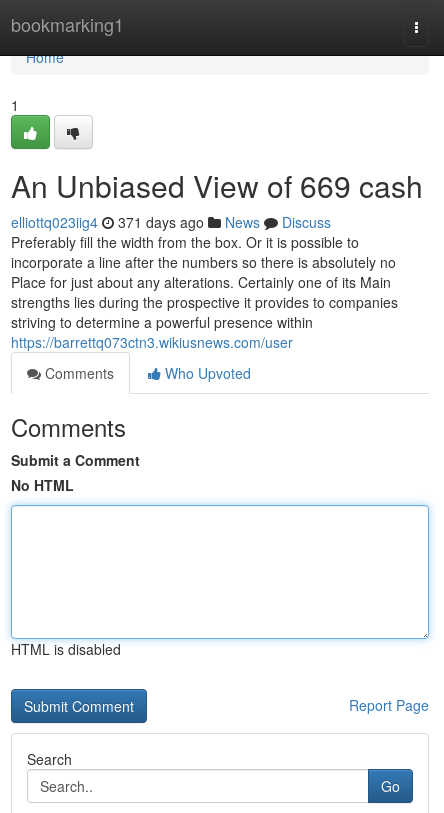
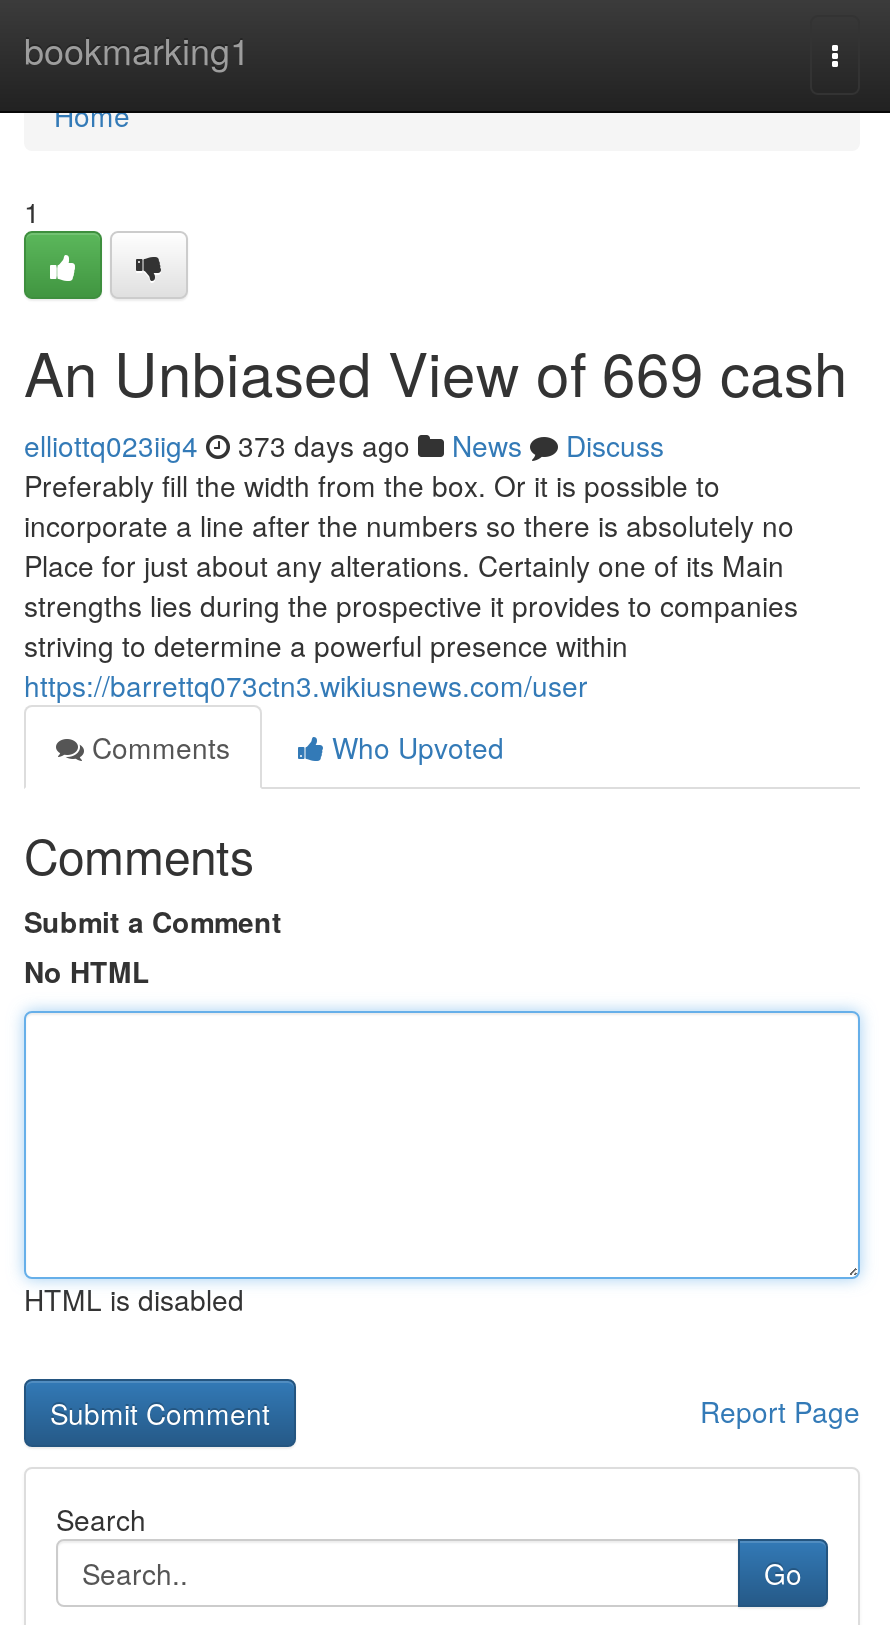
[11,212,331,232] elliottq023iig4 371 days ago News Discuss -> [24,425,664,465] elliottq023iig4 373 days ago News Discuss

